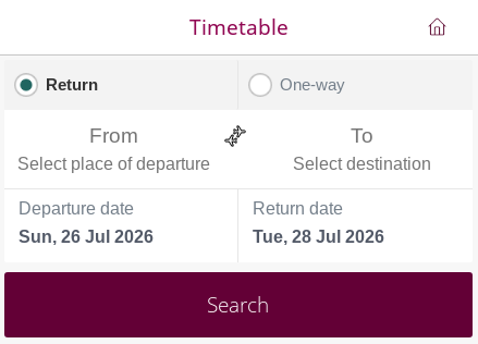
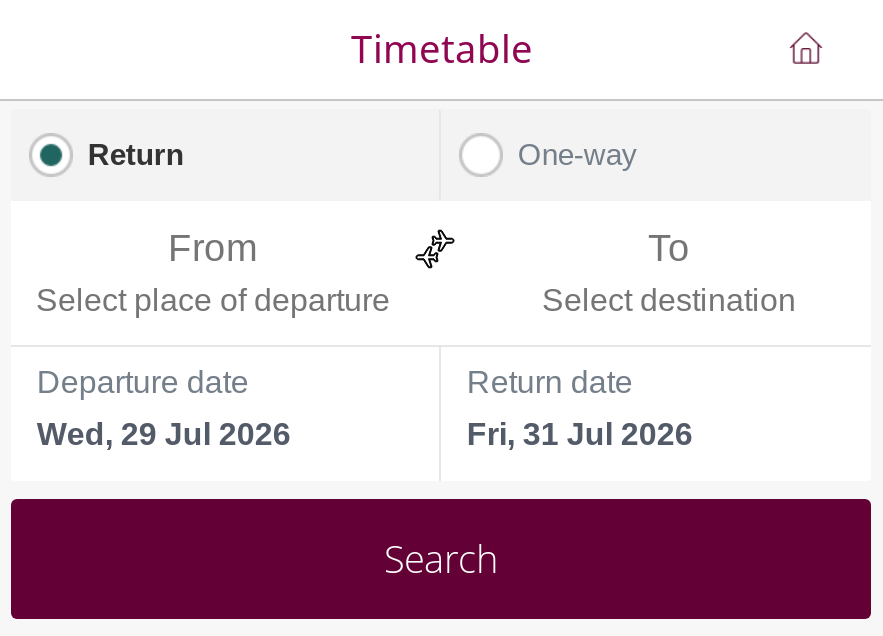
[18,227,153,246] Sun, 26 Jul 2026 -> [37,417,291,451] Wed, 29 Jul 2026
[252,228,384,246] Tue, 28 Jul 2026 -> [467,417,693,451] Fri, 31 Jul 2026

